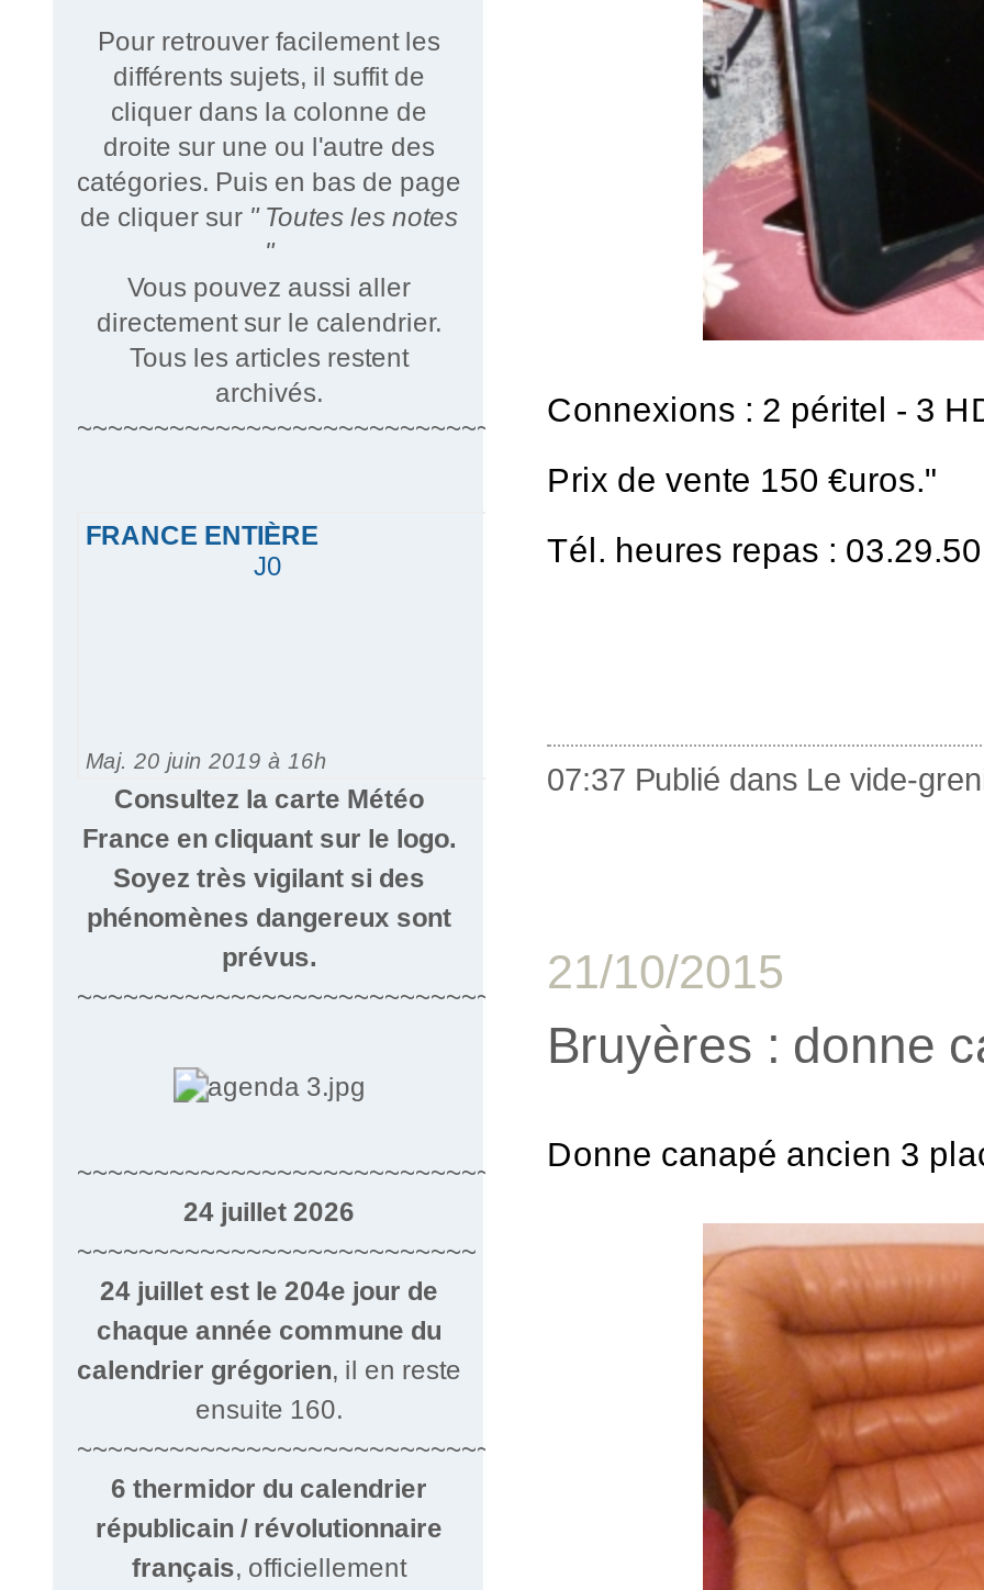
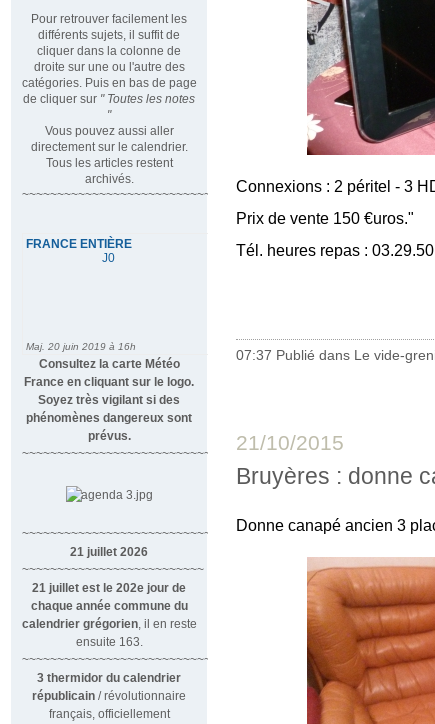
[183,1196,355,1227] 24 juillet 2026 -> [70,545,148,559] 21 juillet 2026
[100,1275,438,1306] 24 juillet est le 204e jour de -> [32,581,186,595] 21 juillet est le 202e jour de
[195,1394,343,1424] ensuite 160. -> [76,635,143,649] ensuite 163.
[111,1473,427,1503] 6 thermidor du calendrier -> [37,671,181,685] 3 thermidor du calendrier

